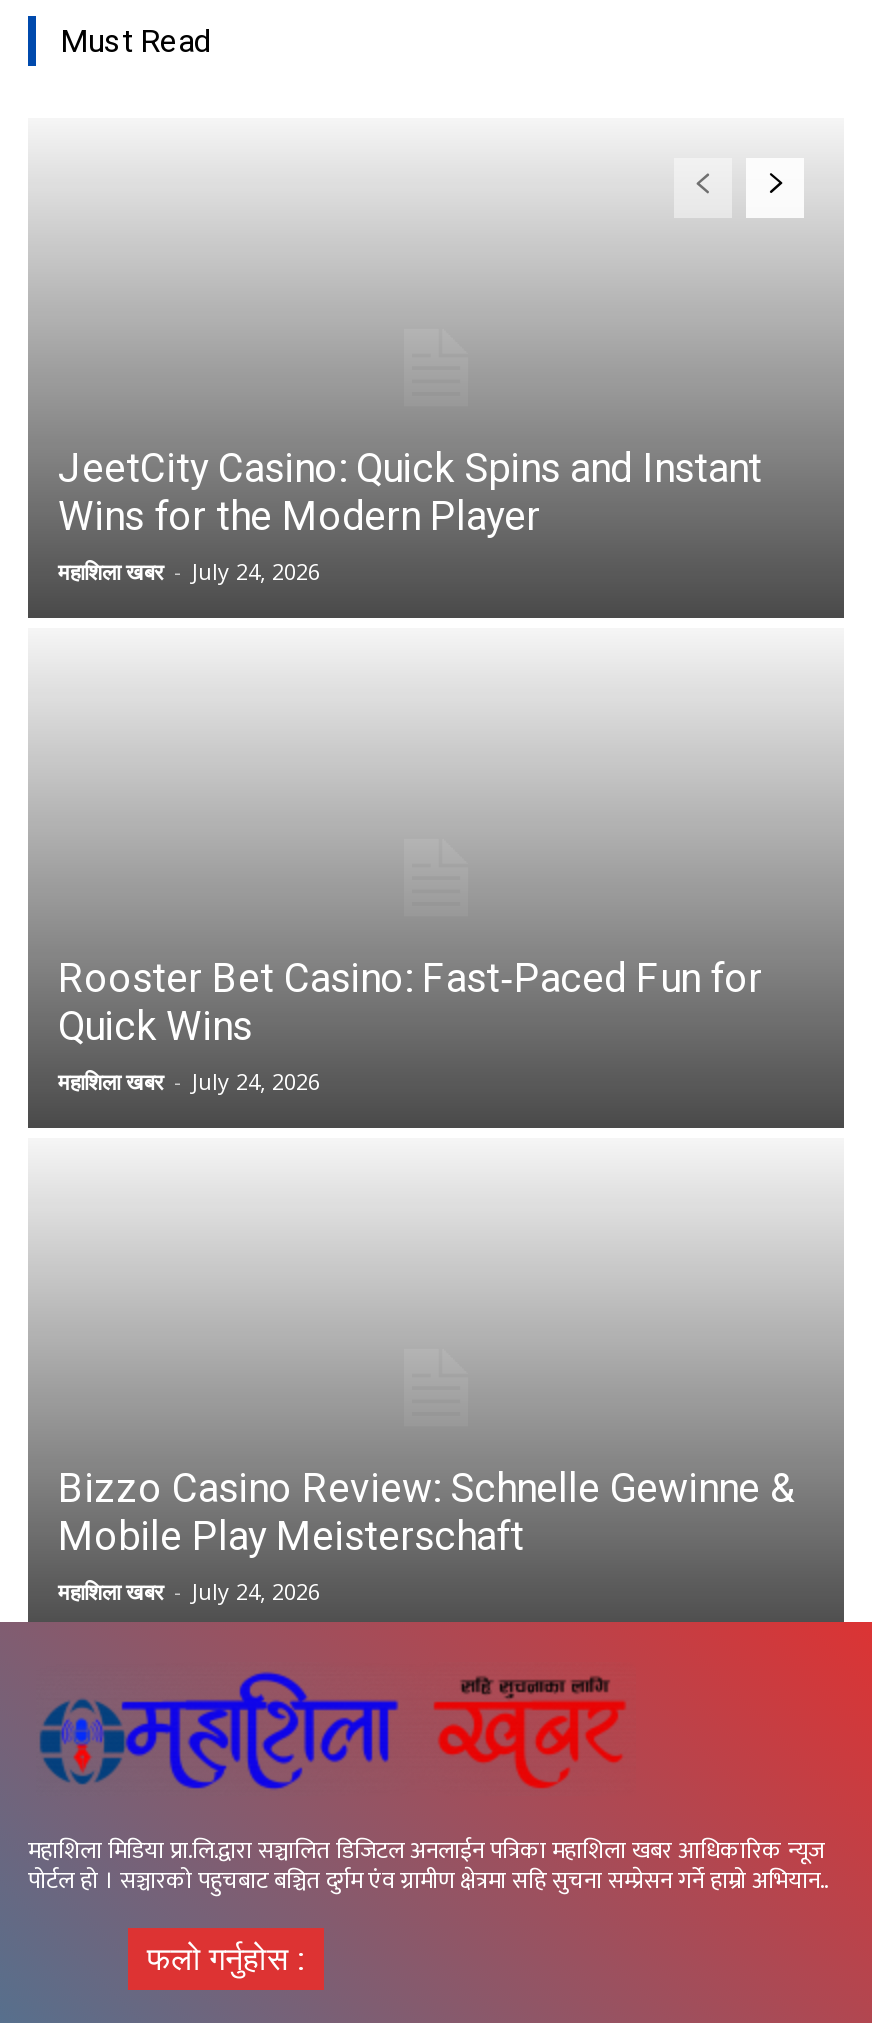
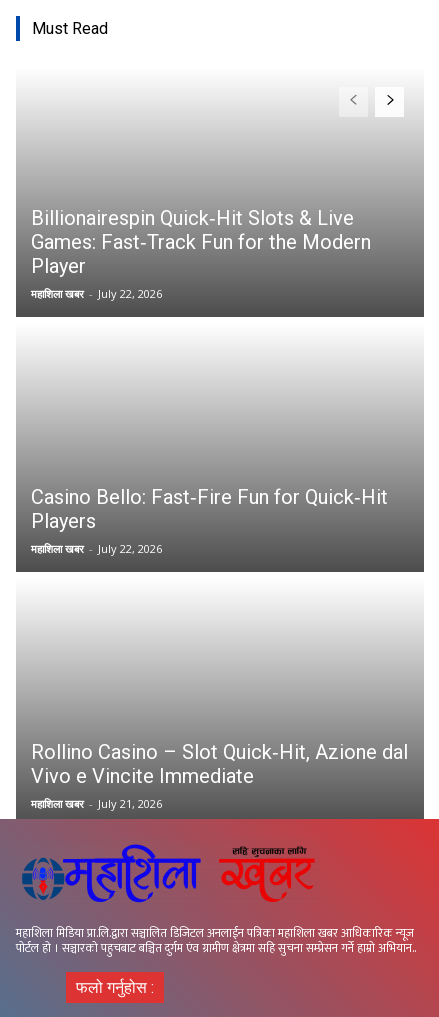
[58,445,762,587] JeetCity Casino: Quick Spins and Instant | Wins for the Modern Player | महाशिला खबर - July 24, 2026 -> [31,206,371,301] Billionairespin Quick‑Hit Slots & Live | Games: Fast‑Track Fun for the Modern | Player | महाशिला खबर - July 22, 2026
[58,955,762,1097] Rooster Bet Casino: Fast‑Paced Fun for | Quick Wins | महाशिला खबर - July 24, 2026 -> [31,485,388,556] Casino Bello: Fast‑Fire Fun for Quick‑Hit | Players | महाशिला खबर - July 22, 2026
[58,1465,796,1607] Bizzo Casino Review: Schnelle Gewinne & | Mobile Play Meisterschaft | महाशिला खबर - July 24, 2026 -> [31,740,408,811] Rollino Casino – Slot Quick‑Hit, Azione dal | Vivo e Vincite Immediate | महाशिला खबर - July 21, 2026

